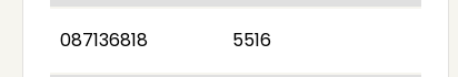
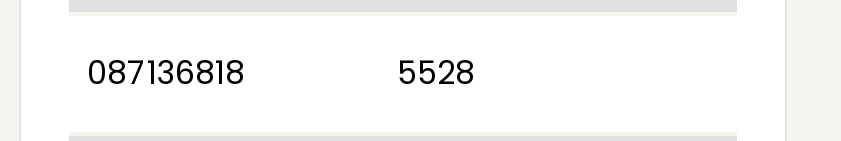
[232,28,271,53] 5516 -> [397,50,475,96] 5528

